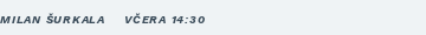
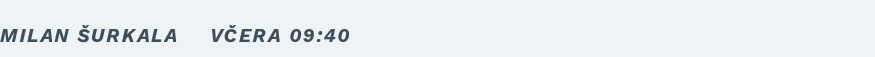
[0,12,205,25] MILAN ŠURKALA VČERA 14:30 -> [0,24,351,46] MILAN ŠURKALA VČERA 09:40

